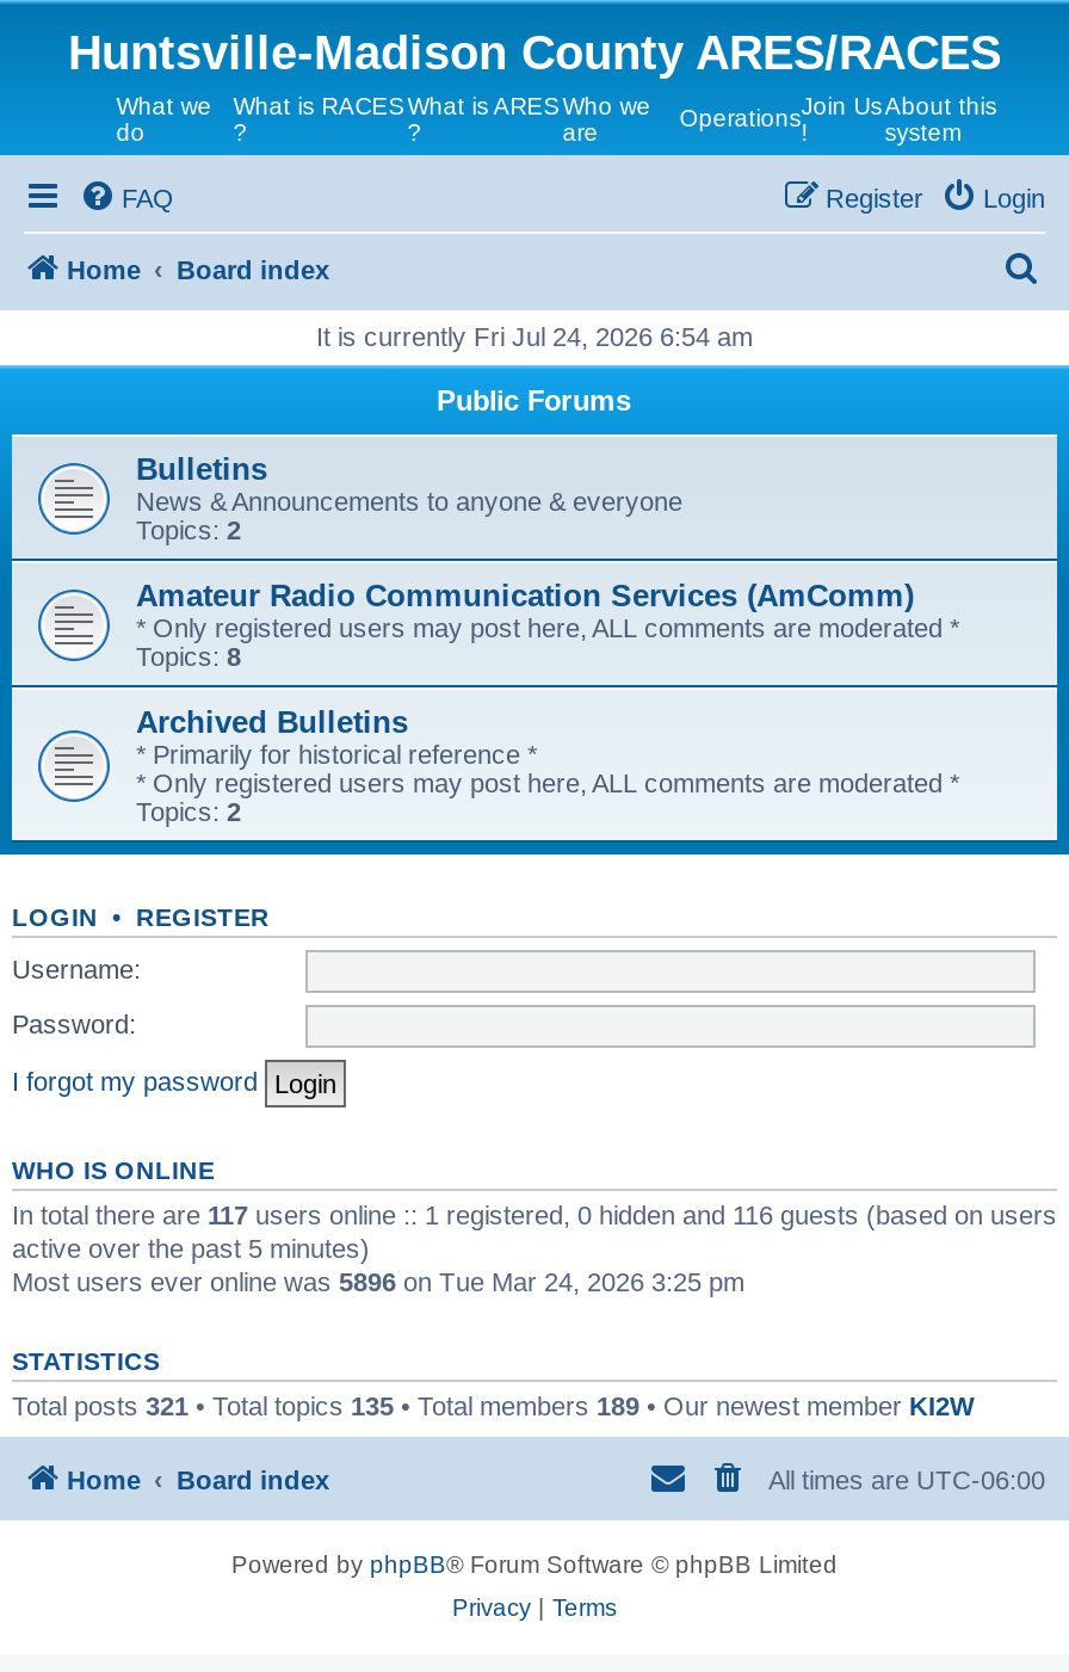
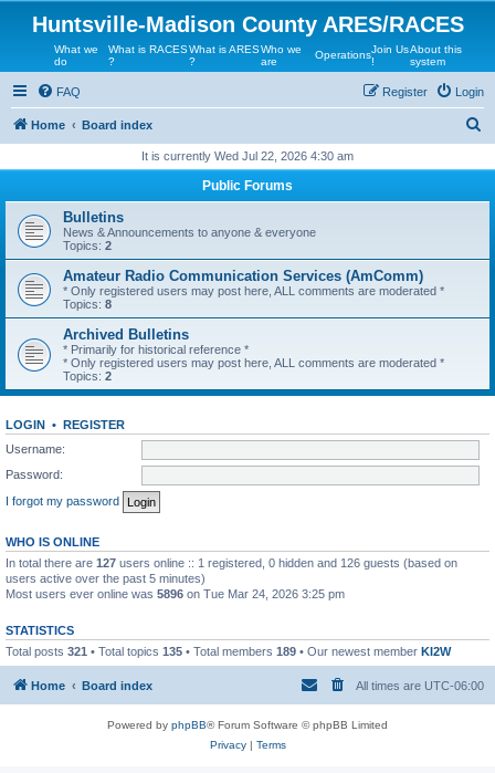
[316,322,753,351] It is currently Fri Jul 24, 2026 6:54 am -> [141,149,354,163] It is currently Wed Jul 22, 2026 4:30 am
[12,1201,1057,1263] In total there are 117 users online :: 1 registered, 0 hidden and 116 guests (based on users | active over the past 5 minutes) -> [6,556,457,585] In total there are 127 users online :: 1 registered, 0 hidden and 126 guests (based on | users active over the past 5 minutes)

